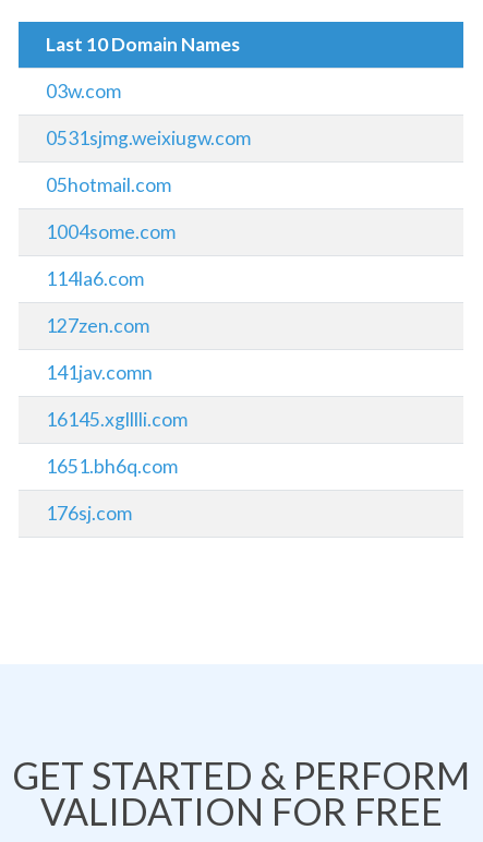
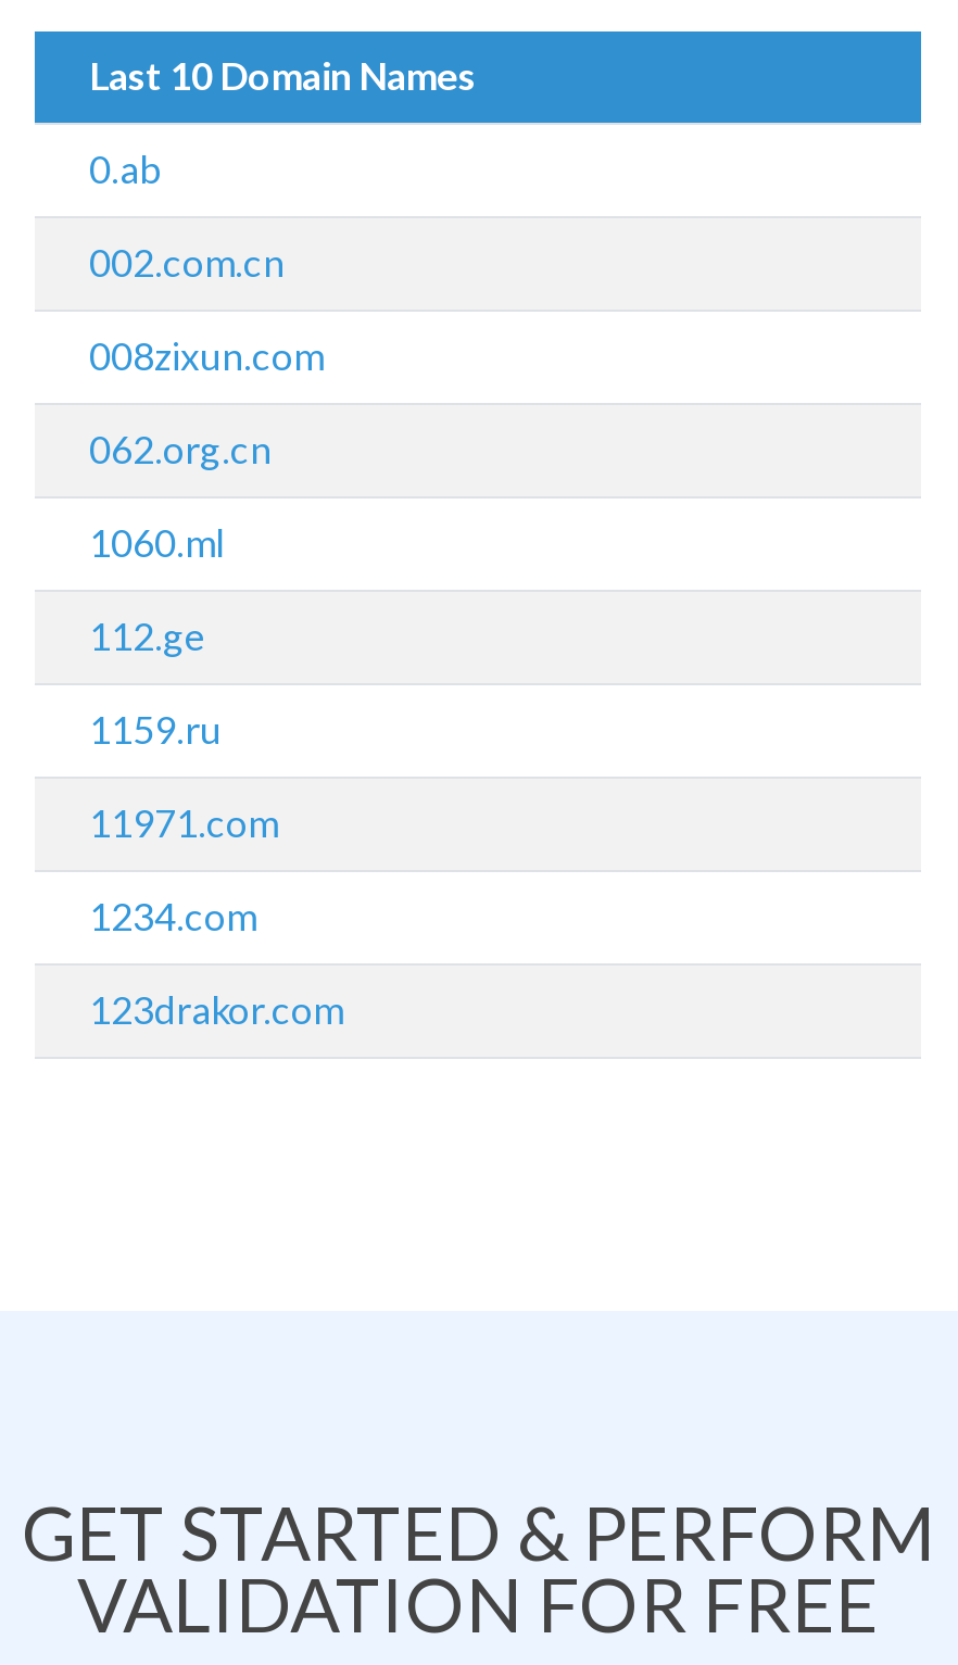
[46,80,121,103] 03w.com -> [89,147,161,192] 0.ab
[46,127,251,149] 0531sjmg.weixiugw.com -> [89,240,285,286] 002.com.cn
[46,173,171,196] 05hotmail.com -> [89,333,324,379] 008zixun.com
[46,220,176,243] 1004some.com -> [89,427,272,472] 062.org.cn
[46,267,144,290] 114la6.com -> [89,520,224,566] 1060.ml
[46,314,149,337] 127zen.com -> [89,614,206,659] 112.ge
[46,361,153,384] 141jav.comn -> [89,707,222,753] 1159.ru
[46,408,188,431] 16145.xglllli.com -> [89,800,278,846] 11971.com
[46,455,178,478] 1651.bh6q.com -> [89,894,256,939] 1234.com
[46,502,132,525] 176sj.com -> [89,987,343,1033] 123drakor.com

